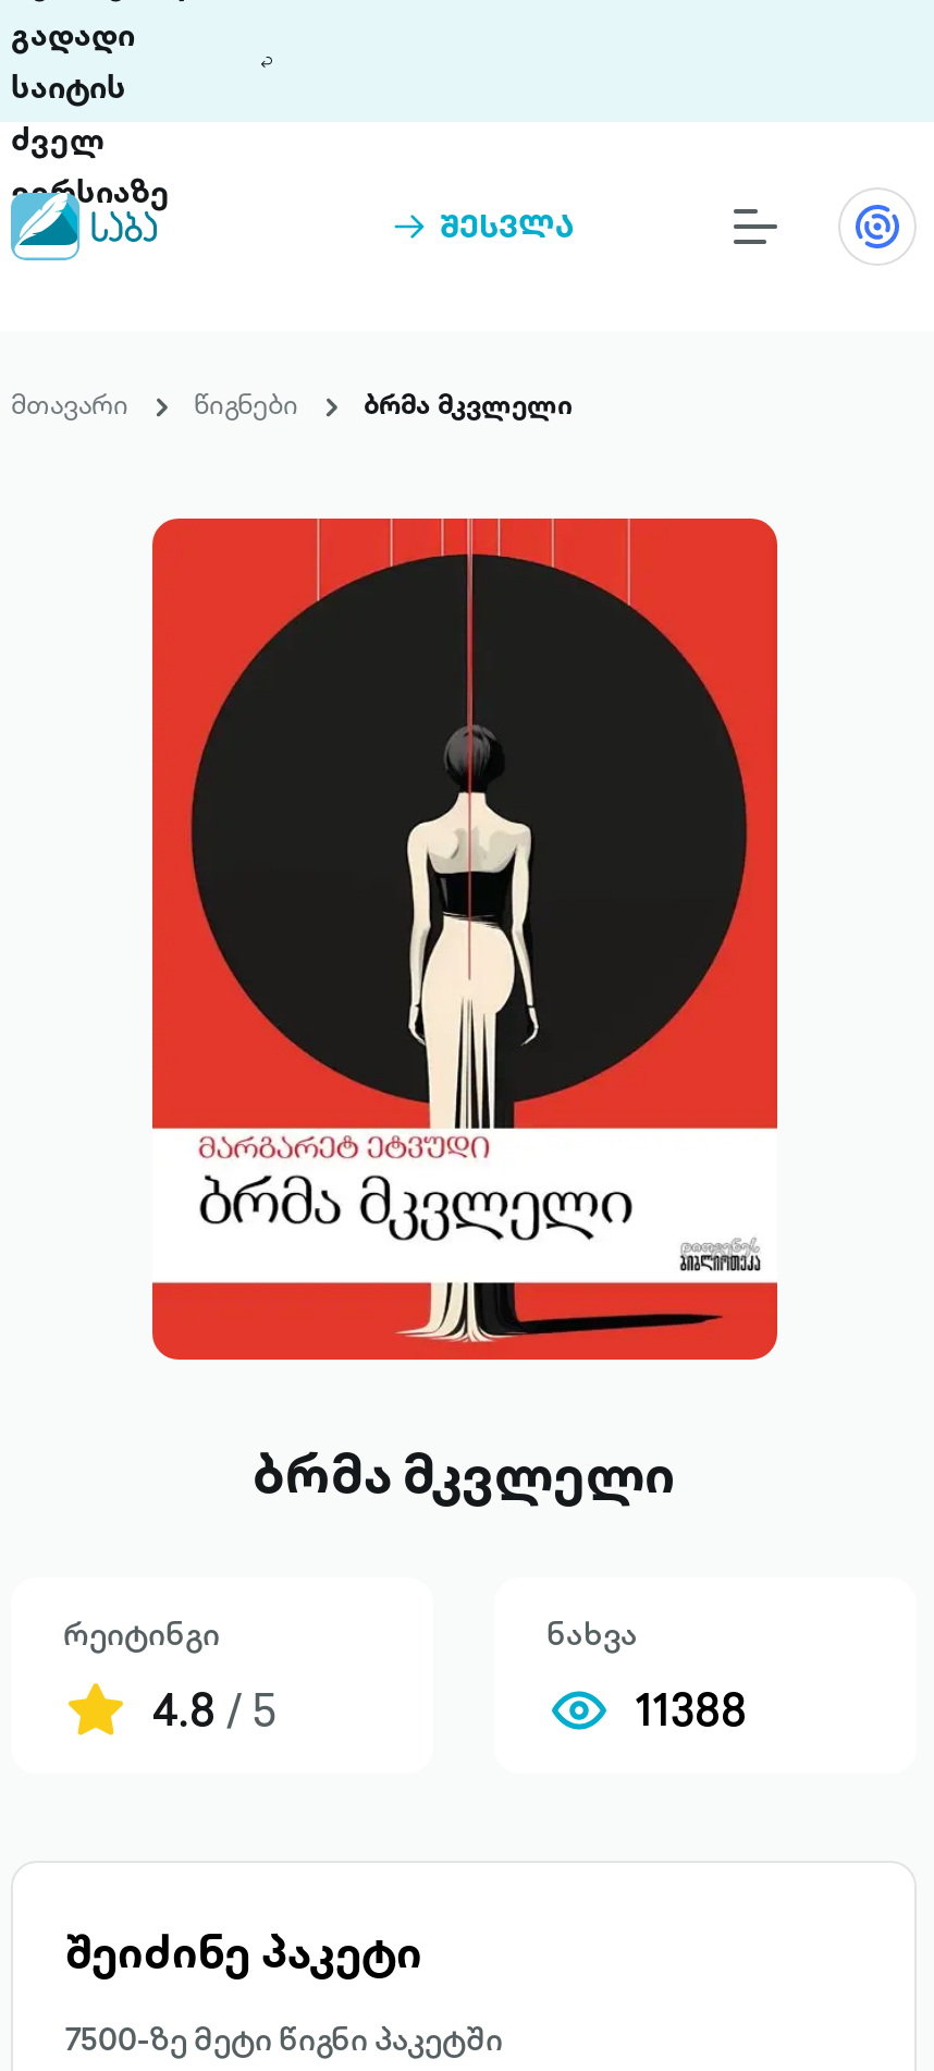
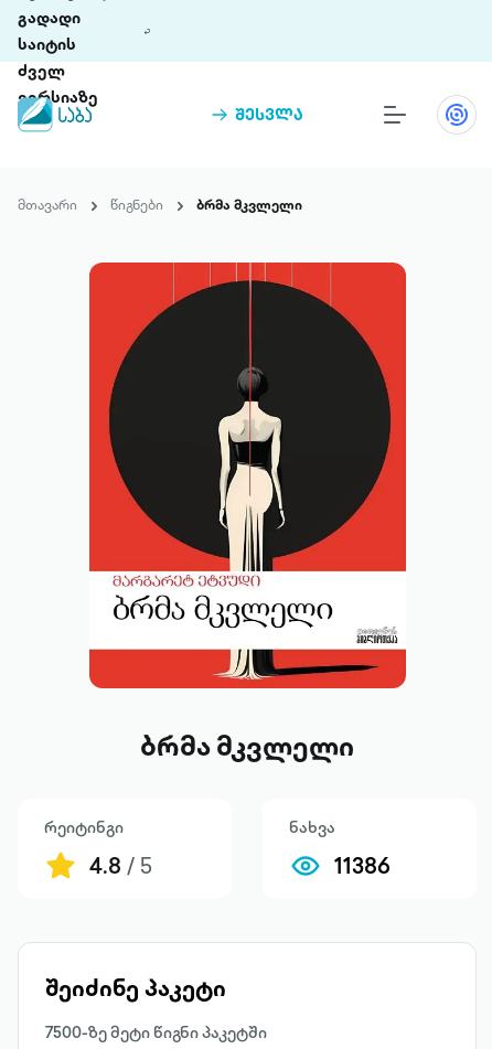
[636,1678,747,1741] 11388 -> [334,849,391,881] 11386

